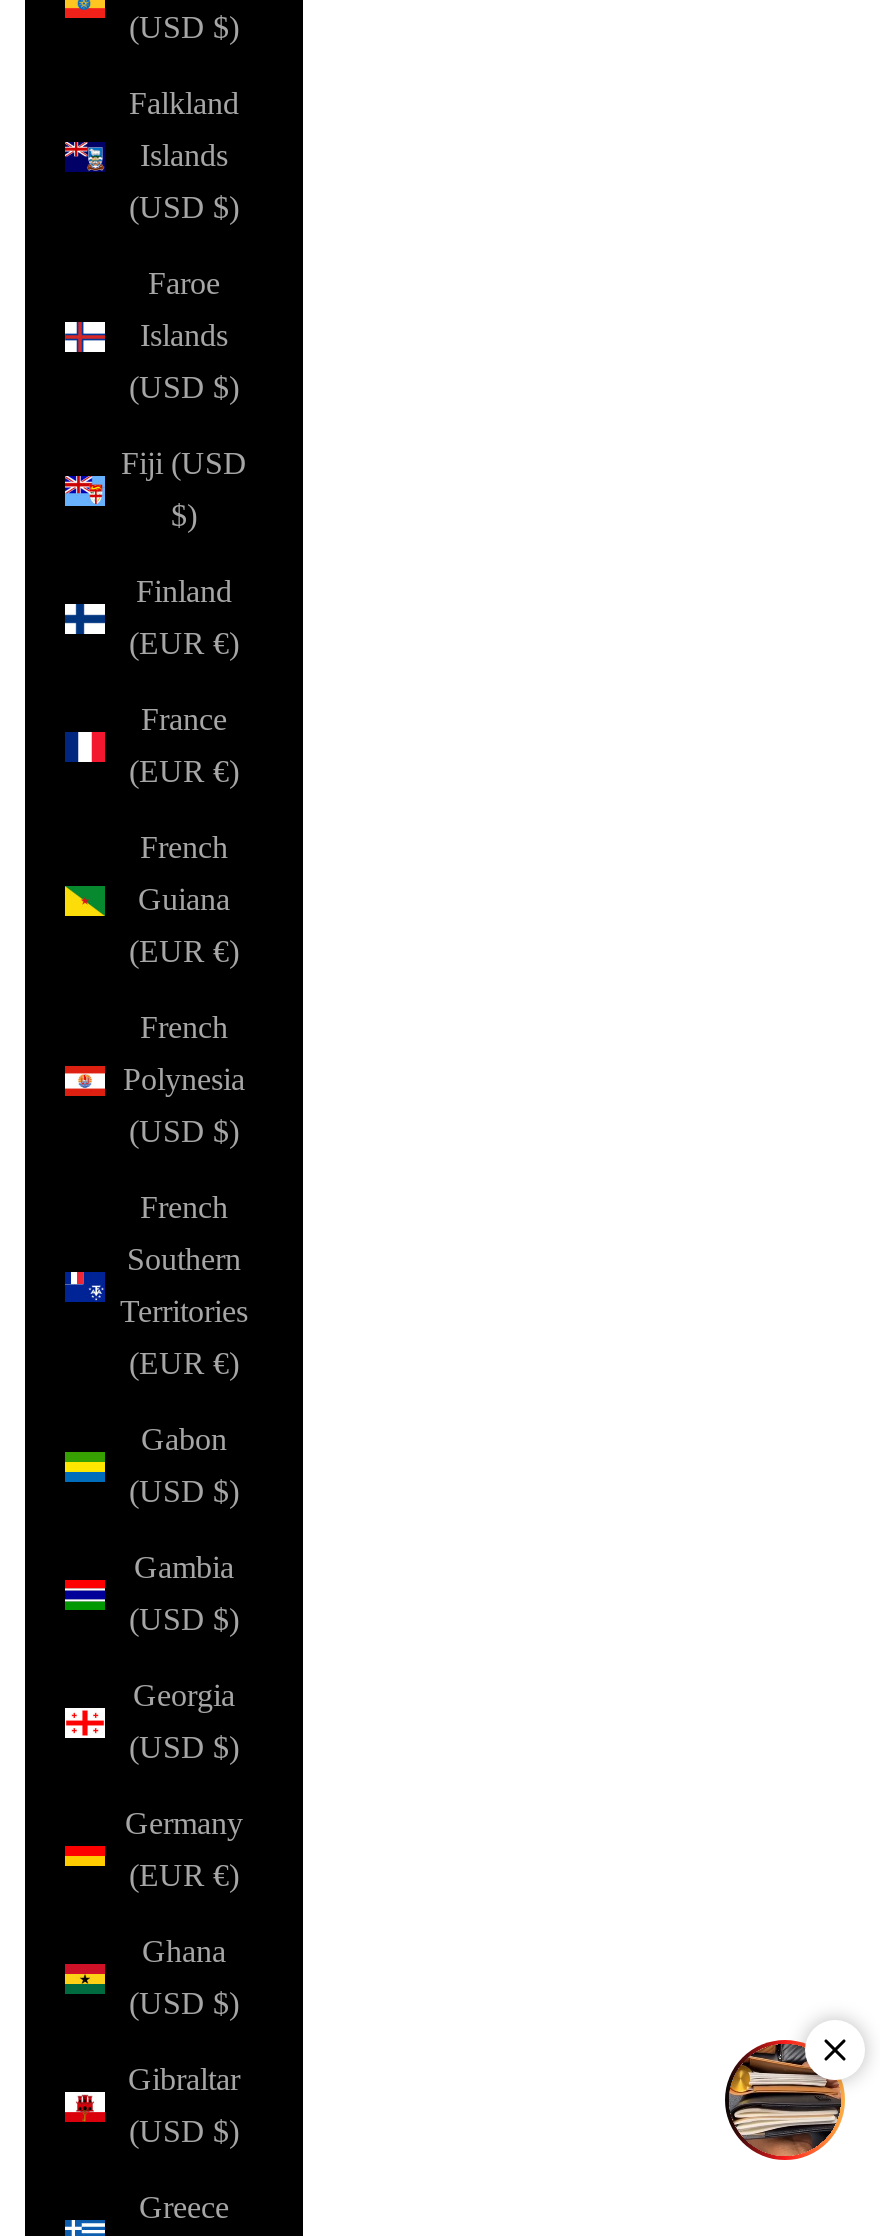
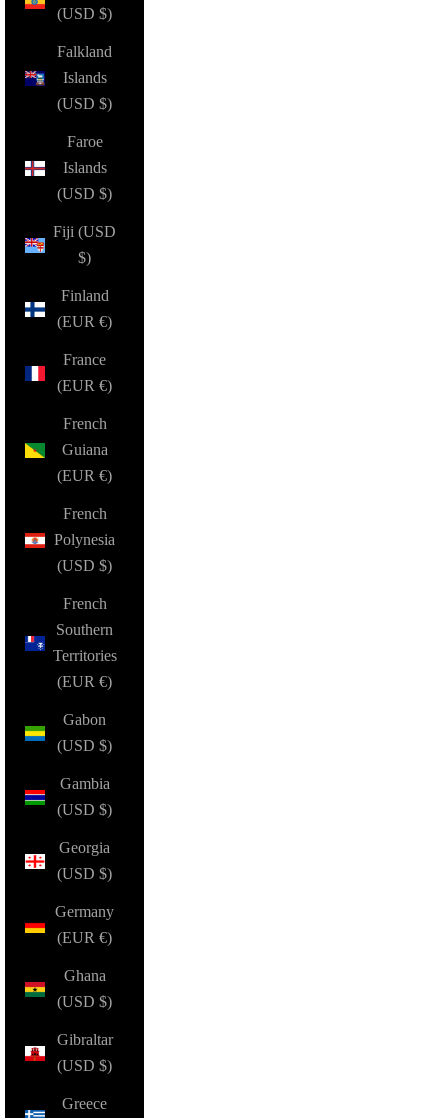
[723,2038,847,2162] [image] -> none

